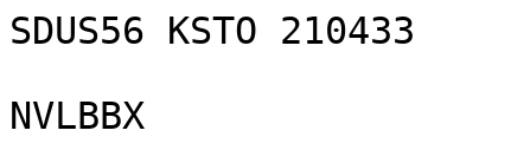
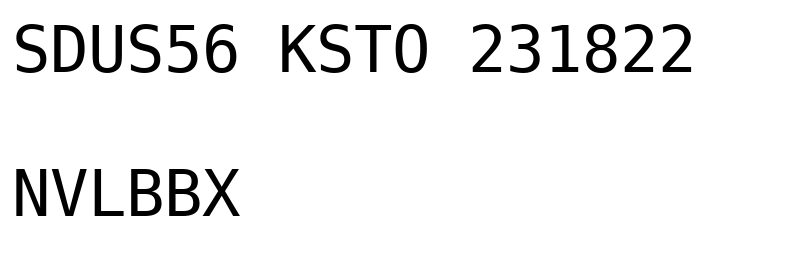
[9,9,415,52] SDUS56 KSTO 210433 -> [12,14,696,86] SDUS56 KSTO 231822

